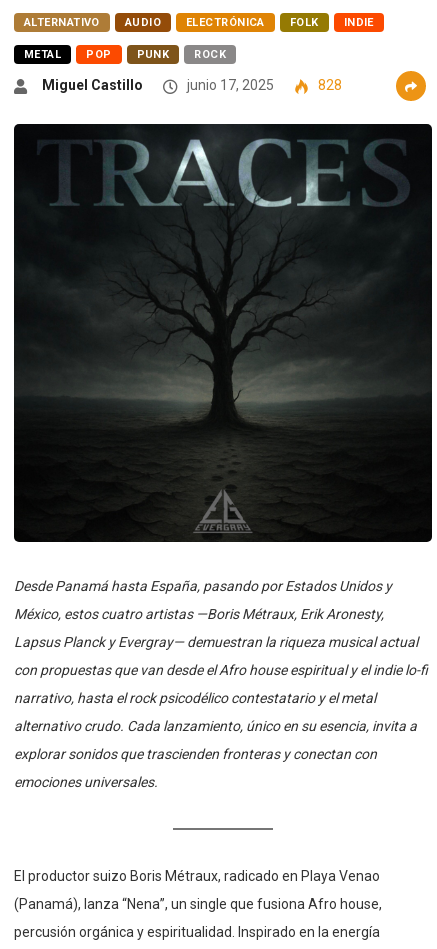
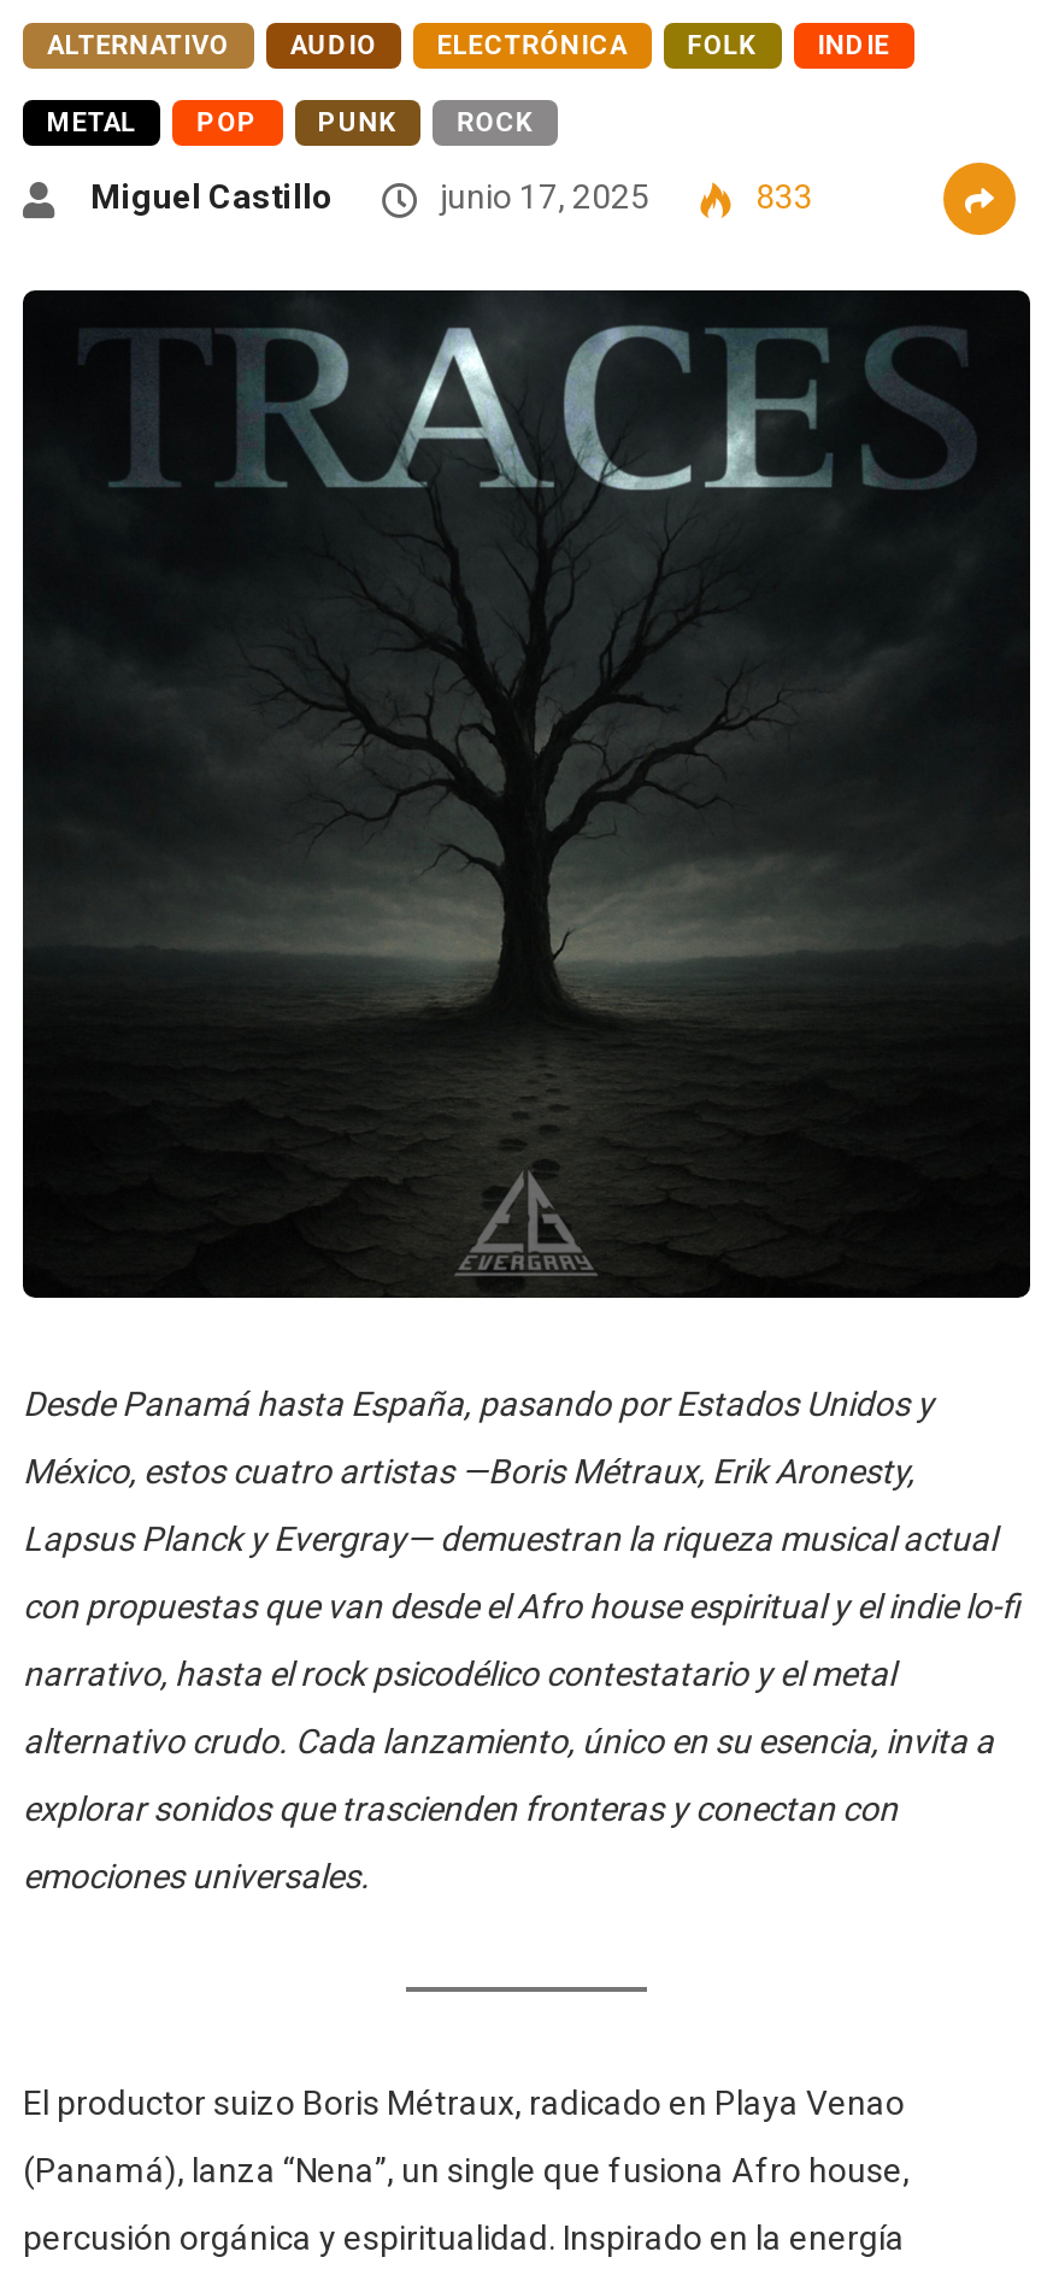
[315,77,342,93] 828 -> [748,177,813,216] 833

